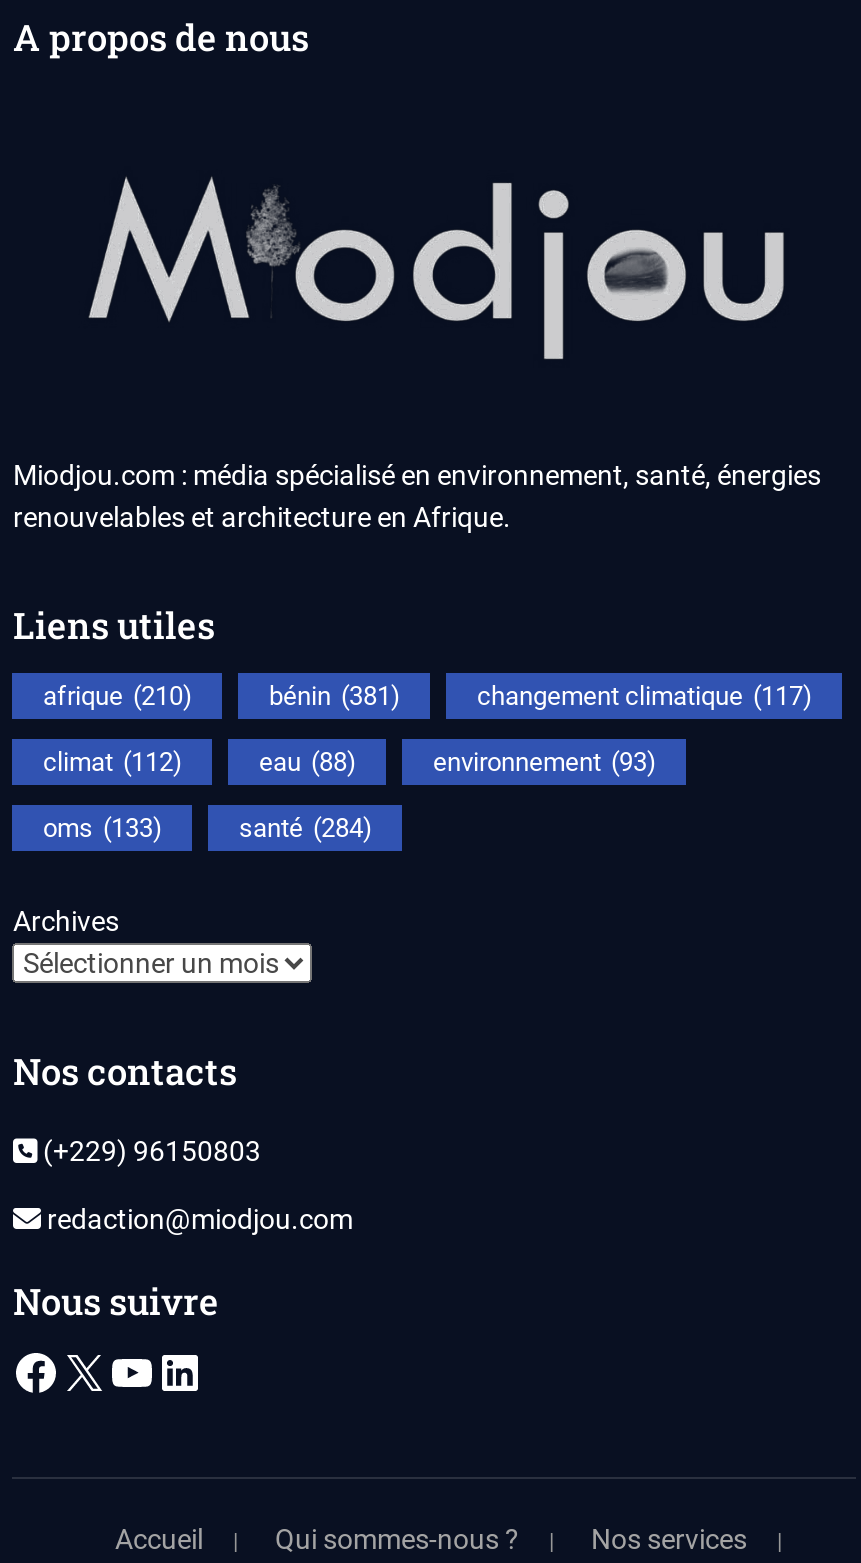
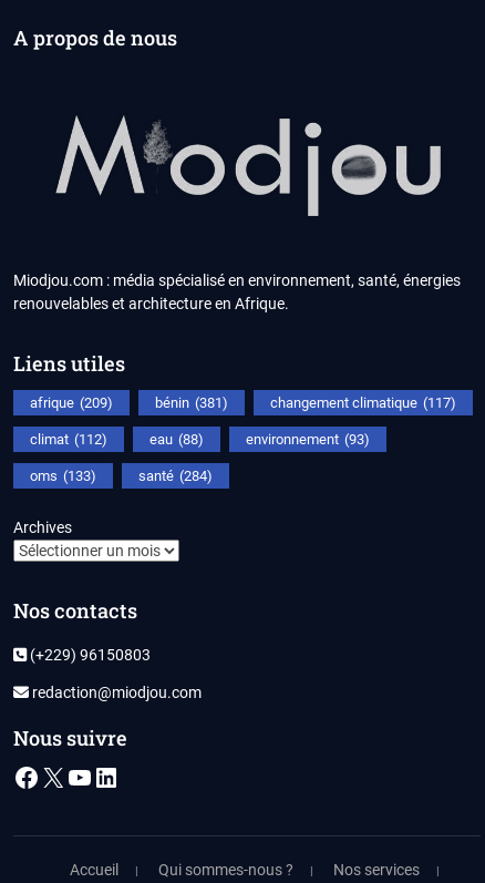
[43,682,193,712] afrique (210) -> [30,395,113,411] afrique (209)

